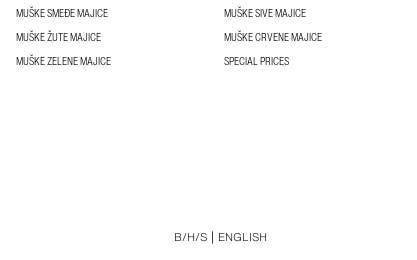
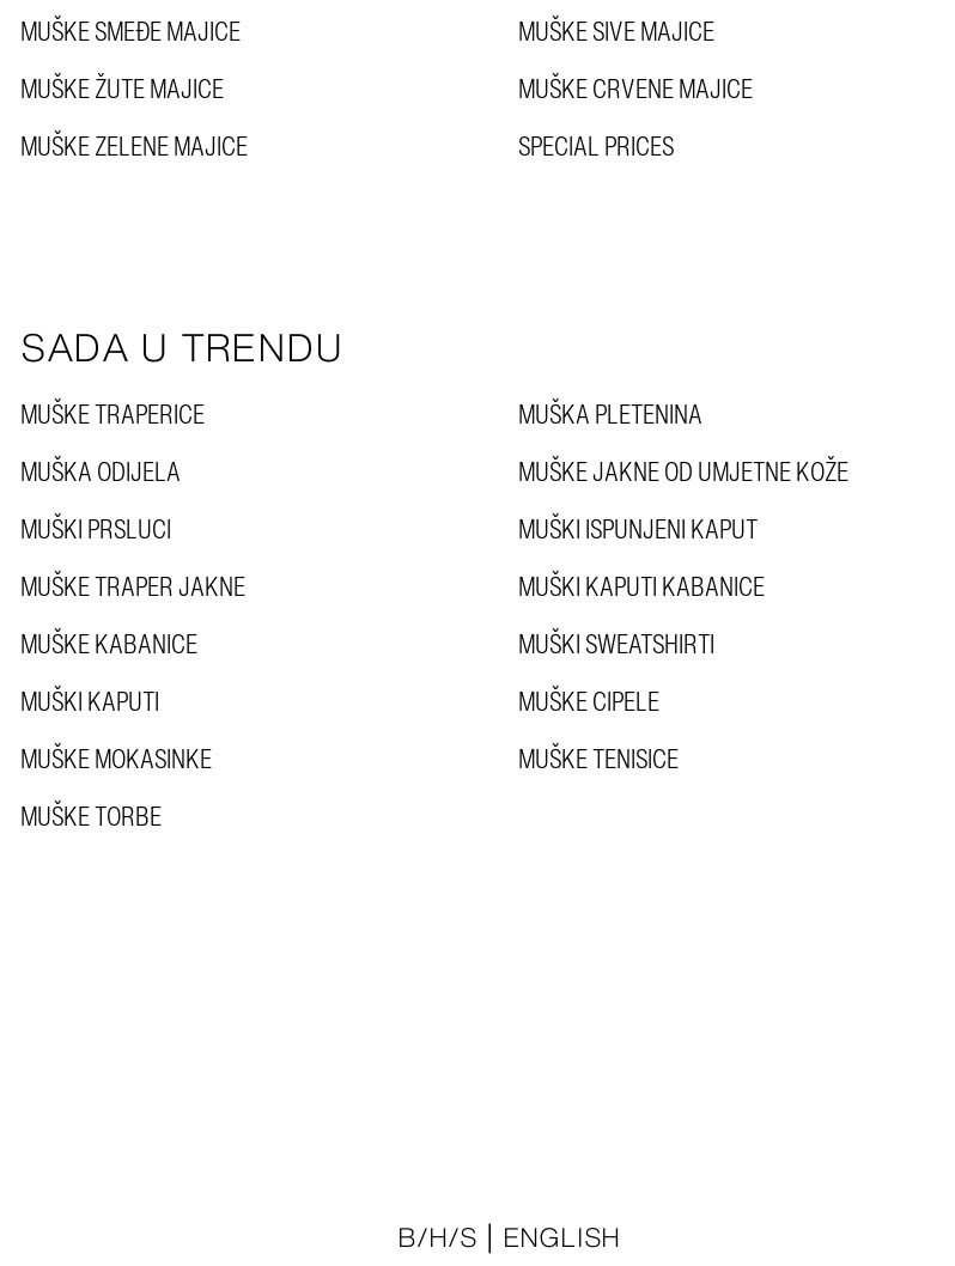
none -> [20,318,848,835] SADA U TRENDU | MUŠKE TRAPERICE | MUŠKA PLETENINA | MUŠKA ODIJELA | MUŠKE JAKNE OD UMJETNE KOŽE | MUŠKI PRSLUCI | MUŠKI ISPUNJENI KAPUT | MUŠKE TRAPER JAKNE | MUŠKI KAPUTI KABANICE | MUŠKE KABANICE | MUŠKI SWEATSHIRTI | MUŠKI KAPUTI | MUŠKE CIPELE | MUŠKE MOKASINKE | MUŠKE TENISICE | MUŠKE TORBE

